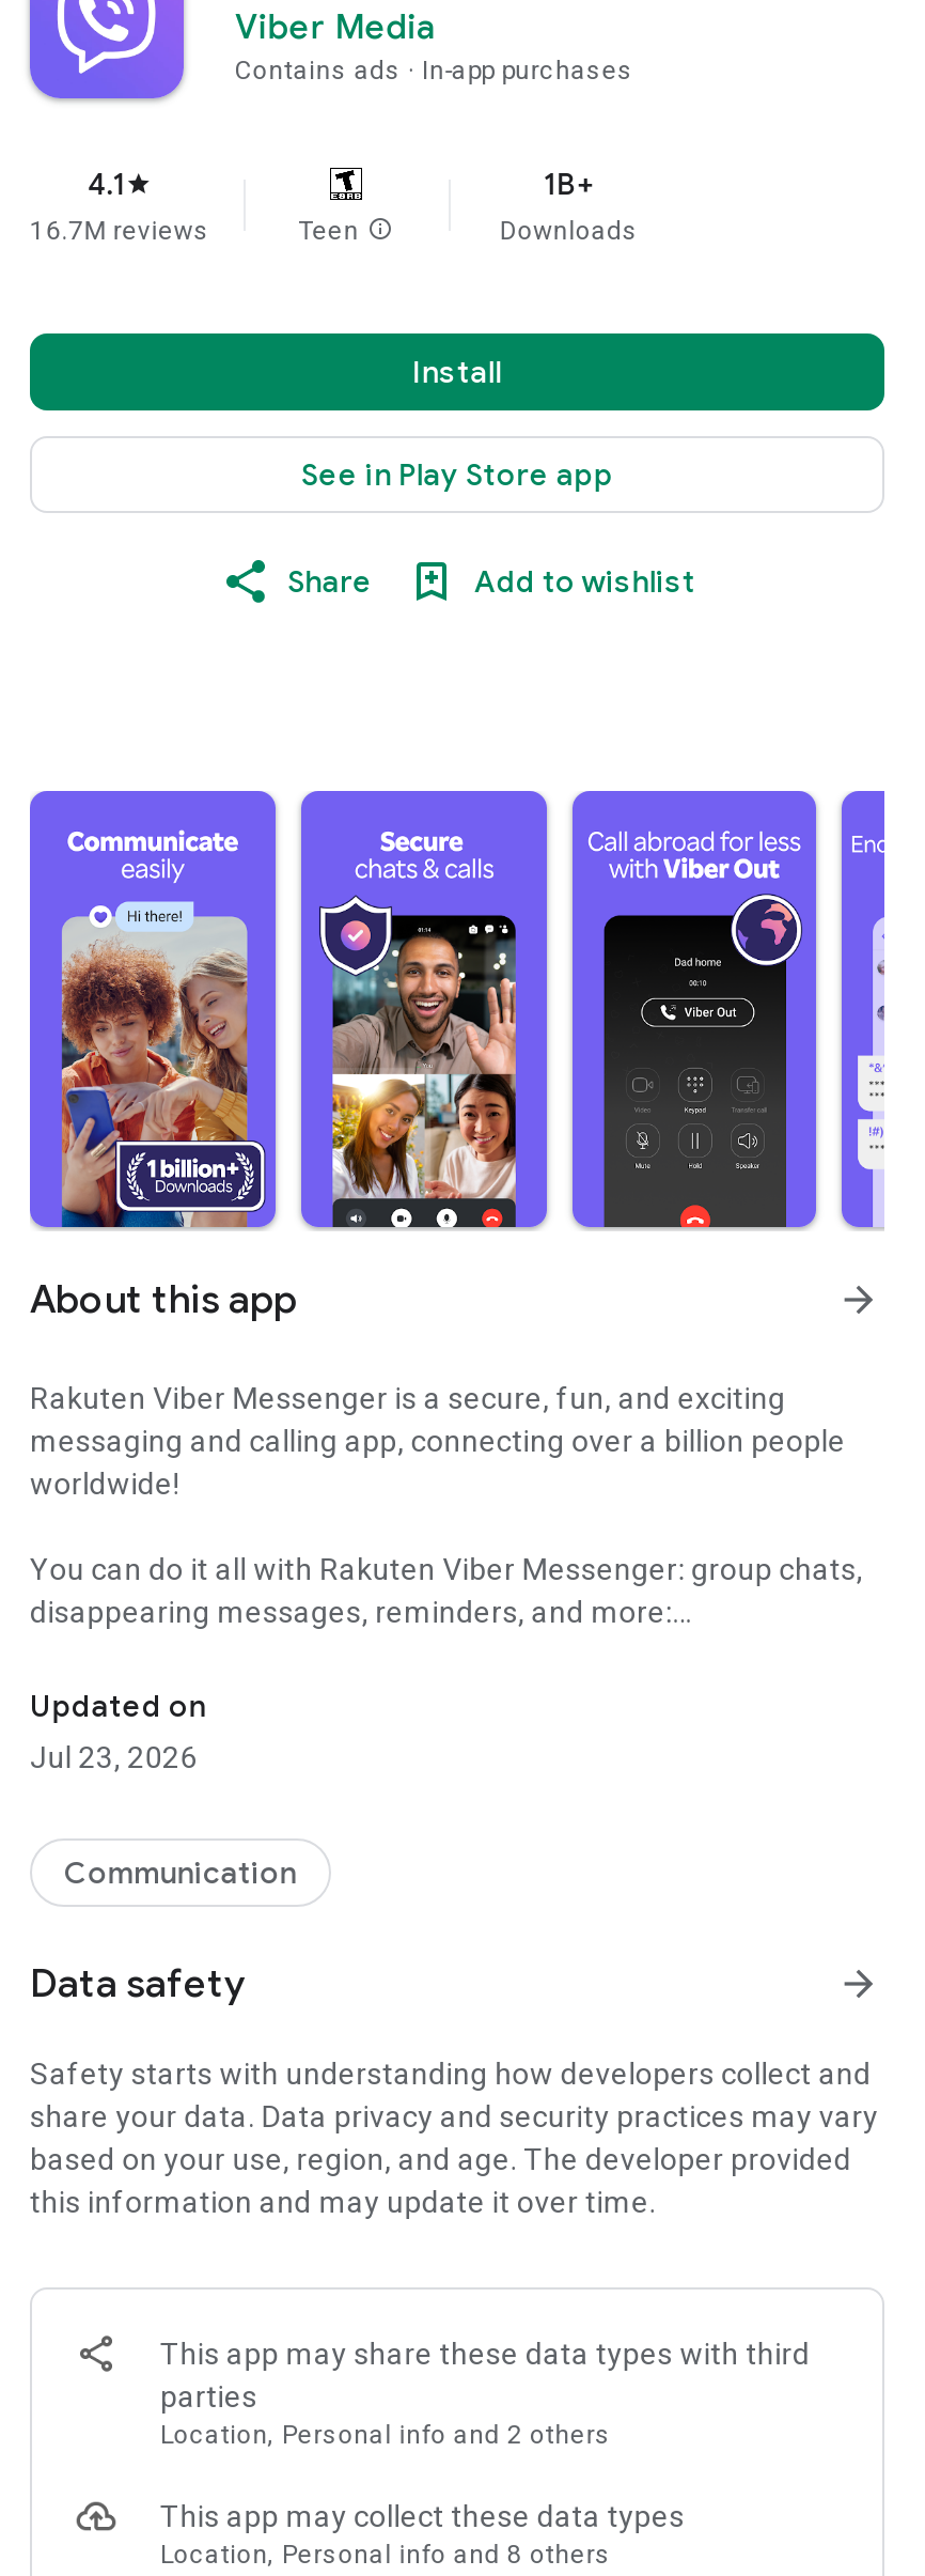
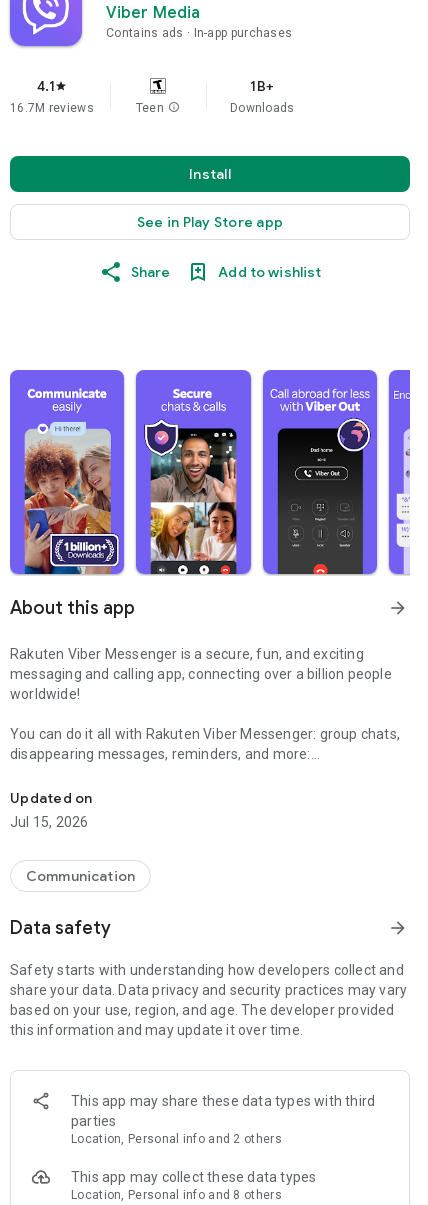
[30,1740,197,1774] Jul 23, 2026 -> [10,814,88,830] Jul 15, 2026

